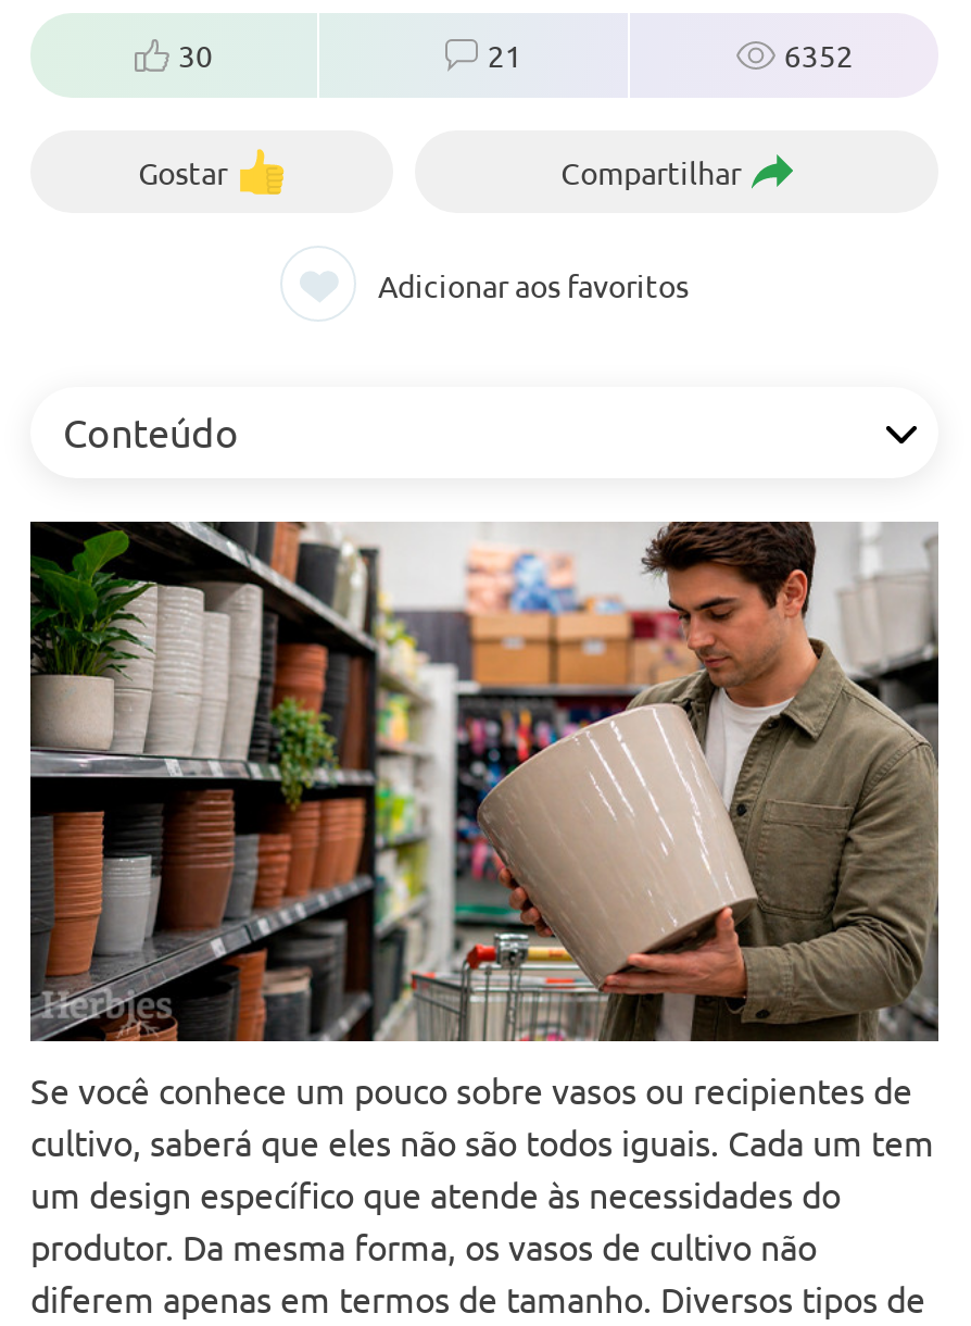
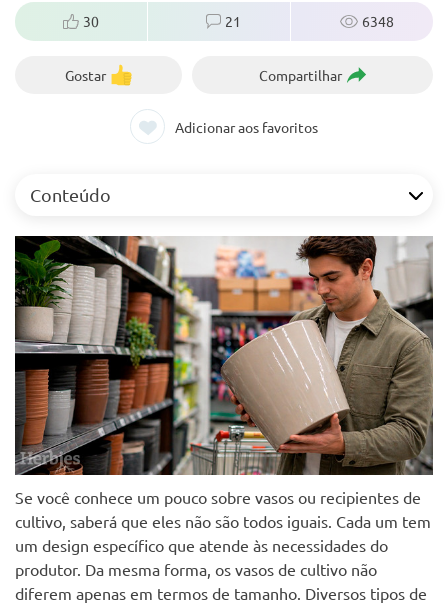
[784,35,853,74] 6352 -> [362,12,394,30] 6348

